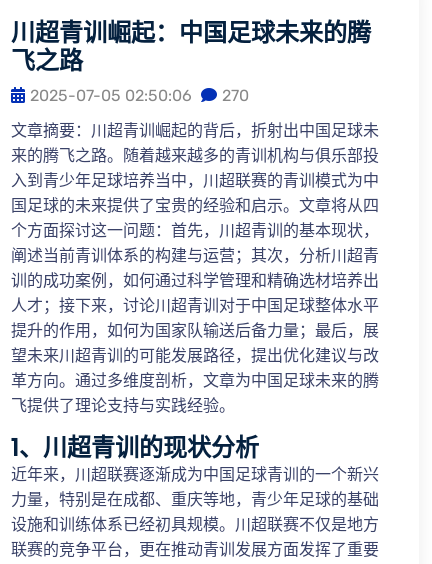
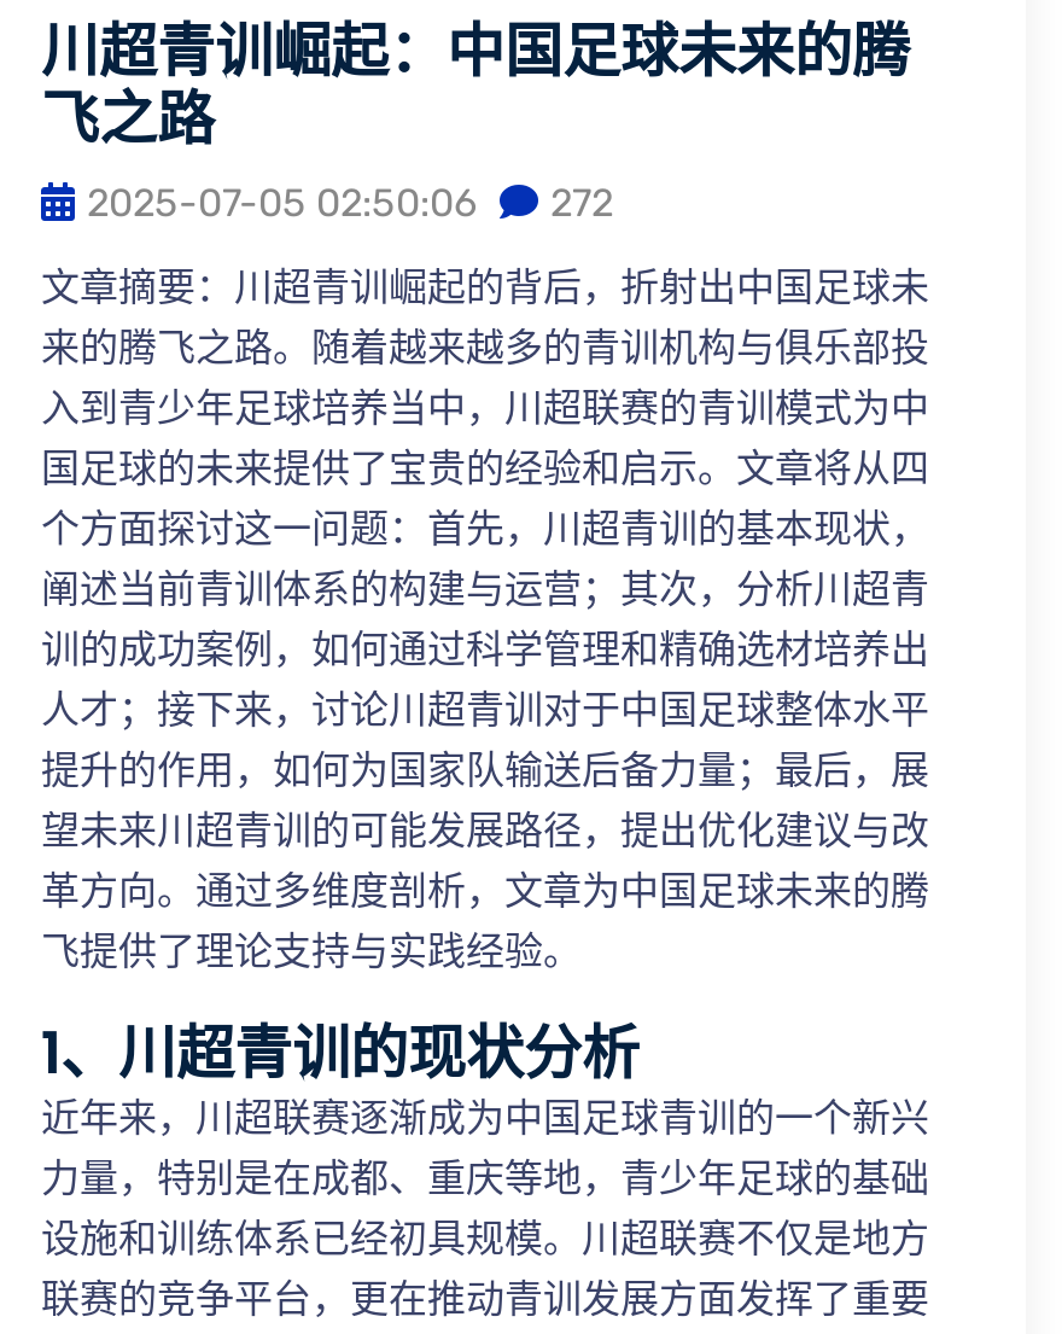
[30,86,249,105] 2025-07-05 02:50:06 270 -> [87,180,613,226] 2025-07-05 02:50:06 272

